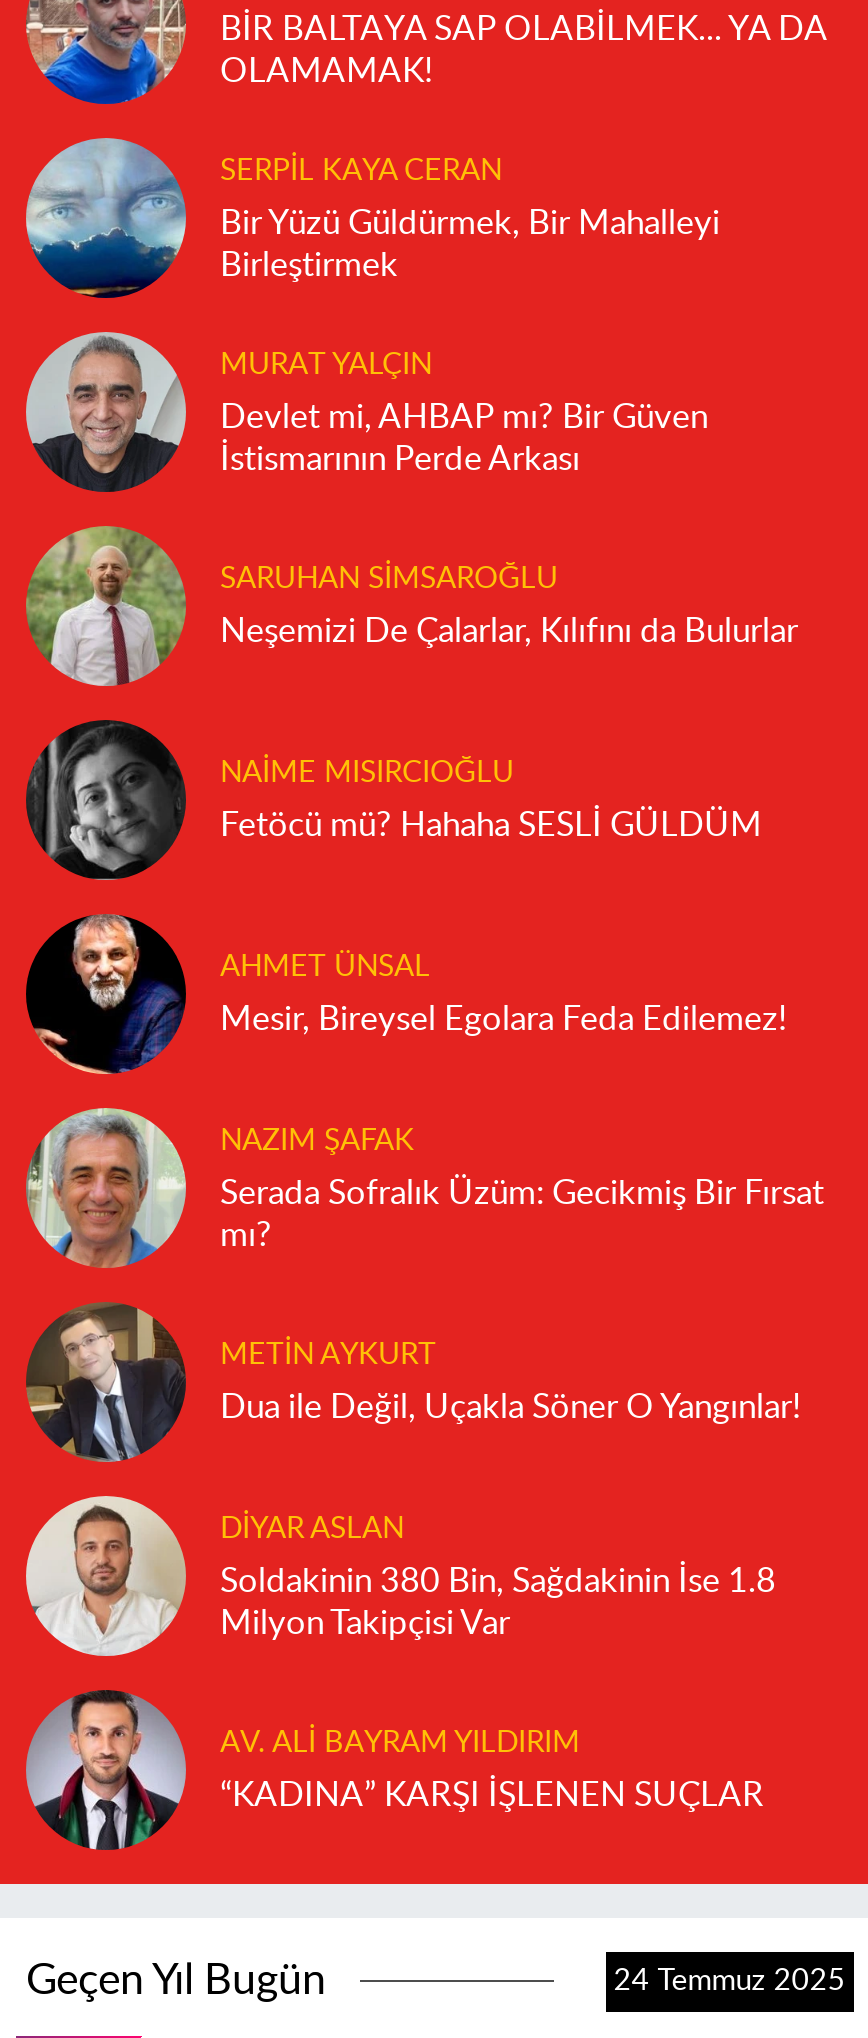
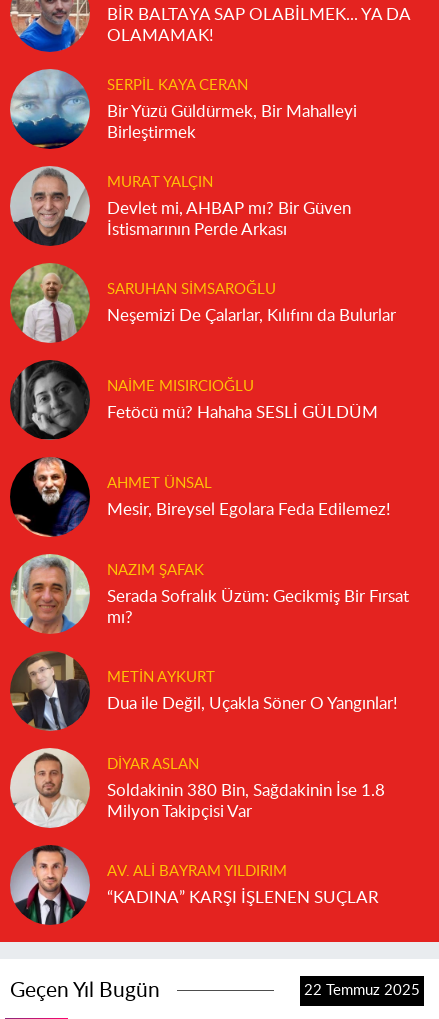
[614,1966,846,1996] 24 Temmuz 2025 -> [304,983,420,998] 22 Temmuz 2025

